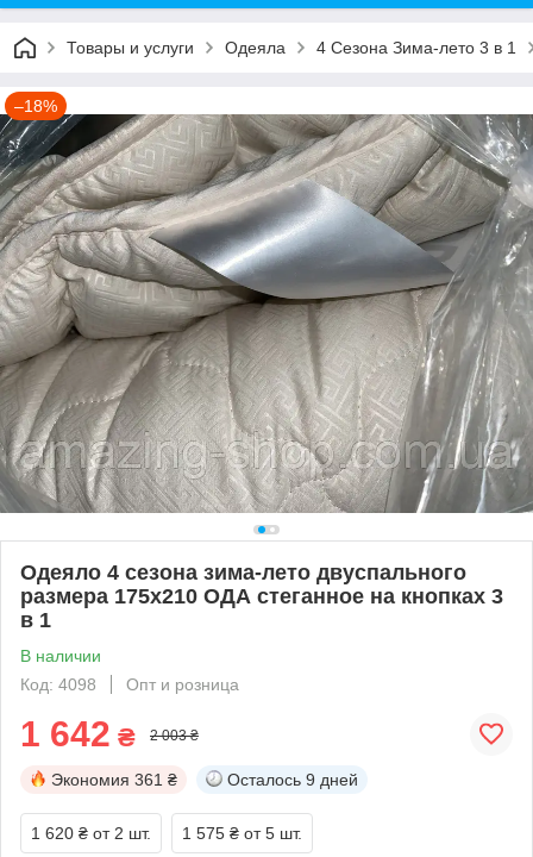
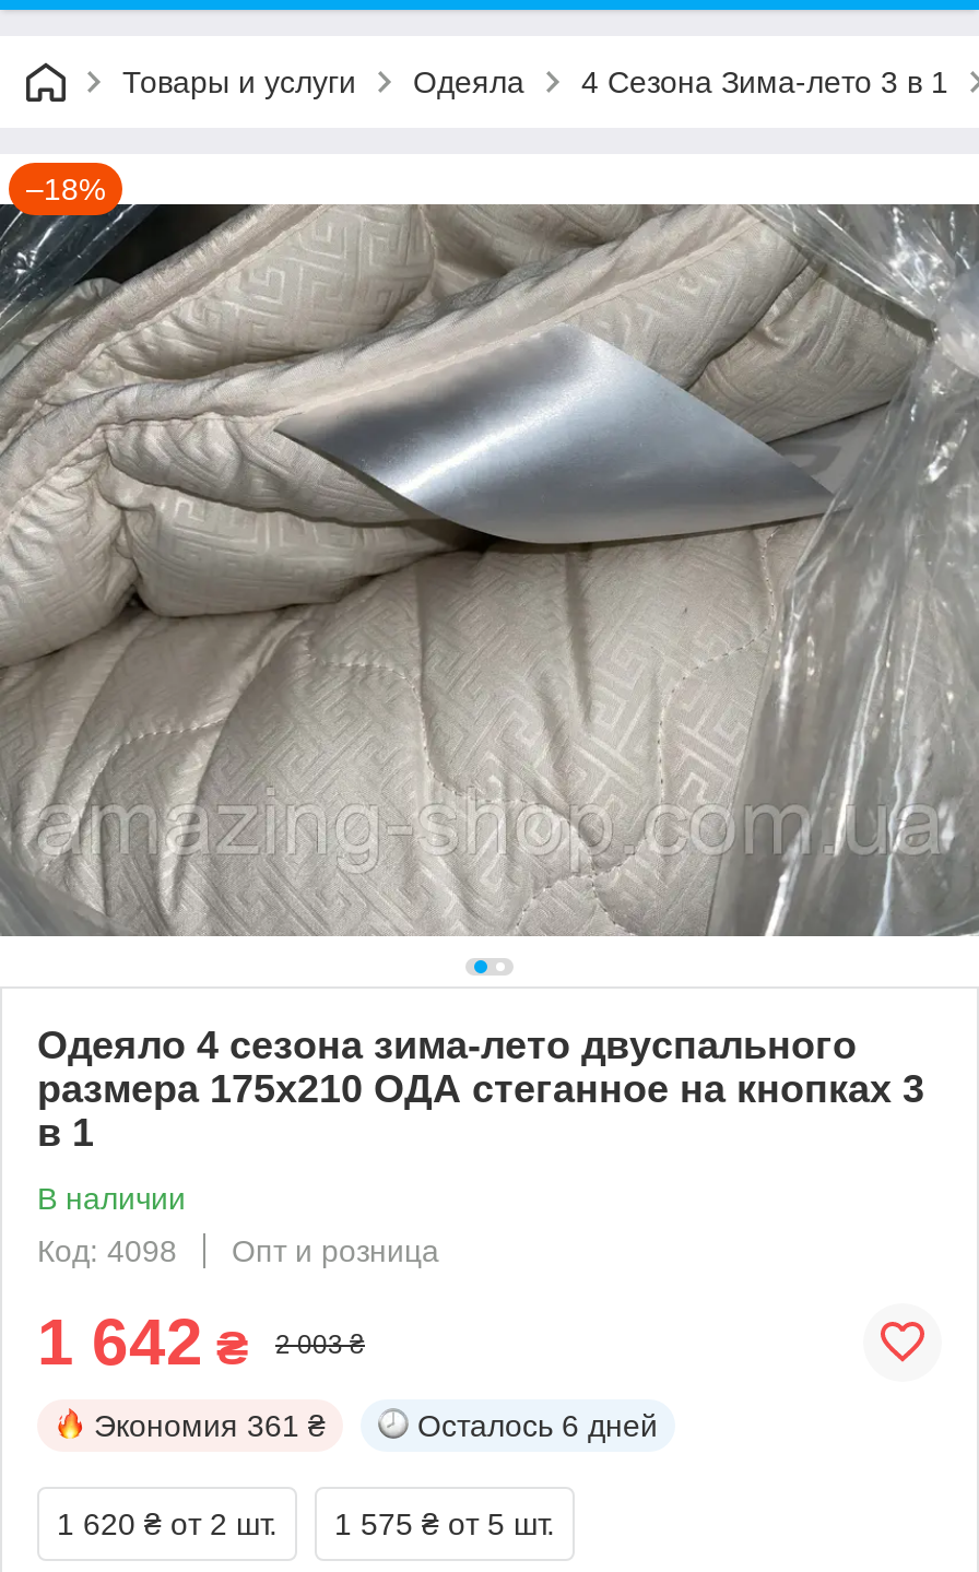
[227,770,358,789] Осталось 9 дней -> [417,1408,658,1443] Осталось 6 дней

